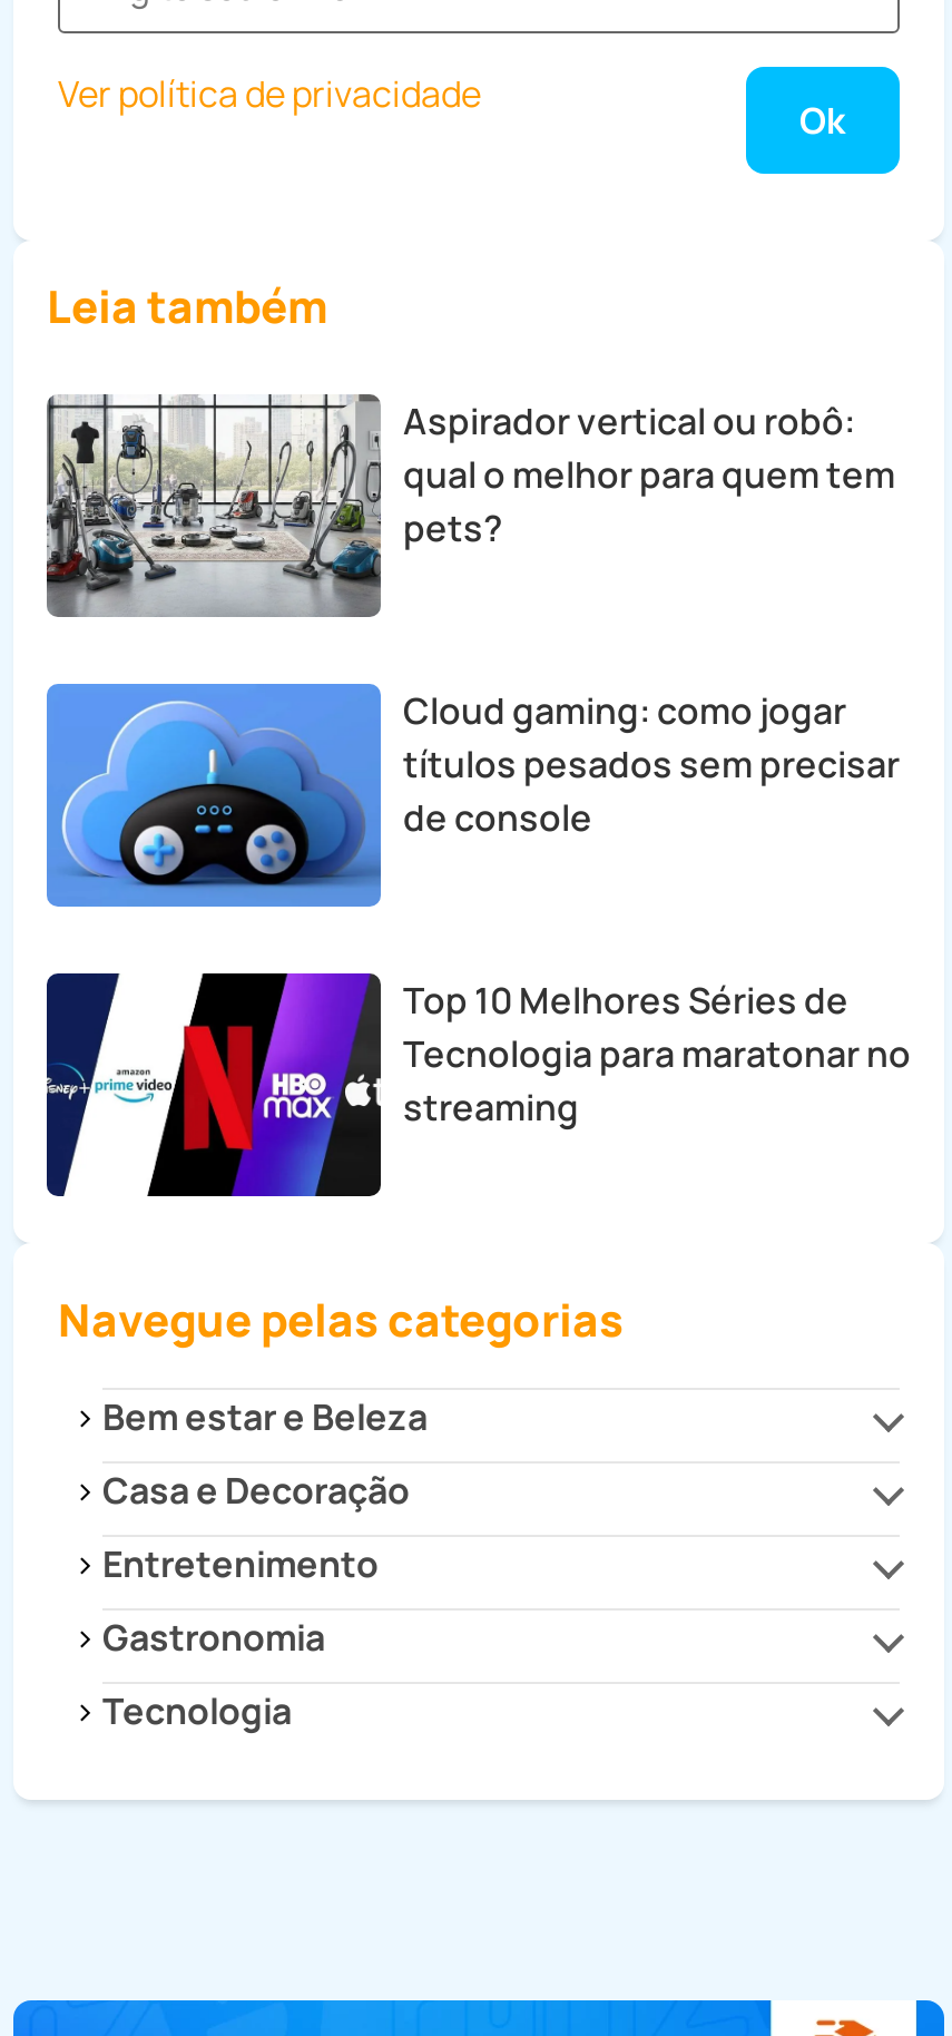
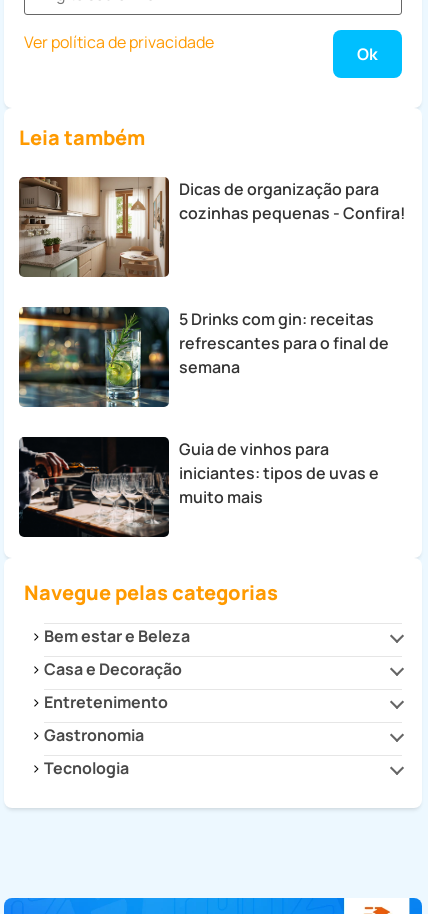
[47,394,895,617] [image] | Aspirador vertical ou robô: | qual o melhor para quem tem | pets? -> [19,176,406,278] [image] | Dicas de organização para | cozinhas pequenas - Confira!
[45,682,900,909] [image] | Cloud gaming: como jogar | títulos pesados sem precisar | de console -> [18,306,389,408] [image] | 5 Drinks com gin: receitas | refrescantes para o final de | semana
[47,971,911,1198] [image] | Top 10 Melhores Séries de | Tecnologia para maratonar no | streaming -> [19,436,379,538] [image] | Guia de vinhos para | iniciantes: tipos de uvas e | muito mais

